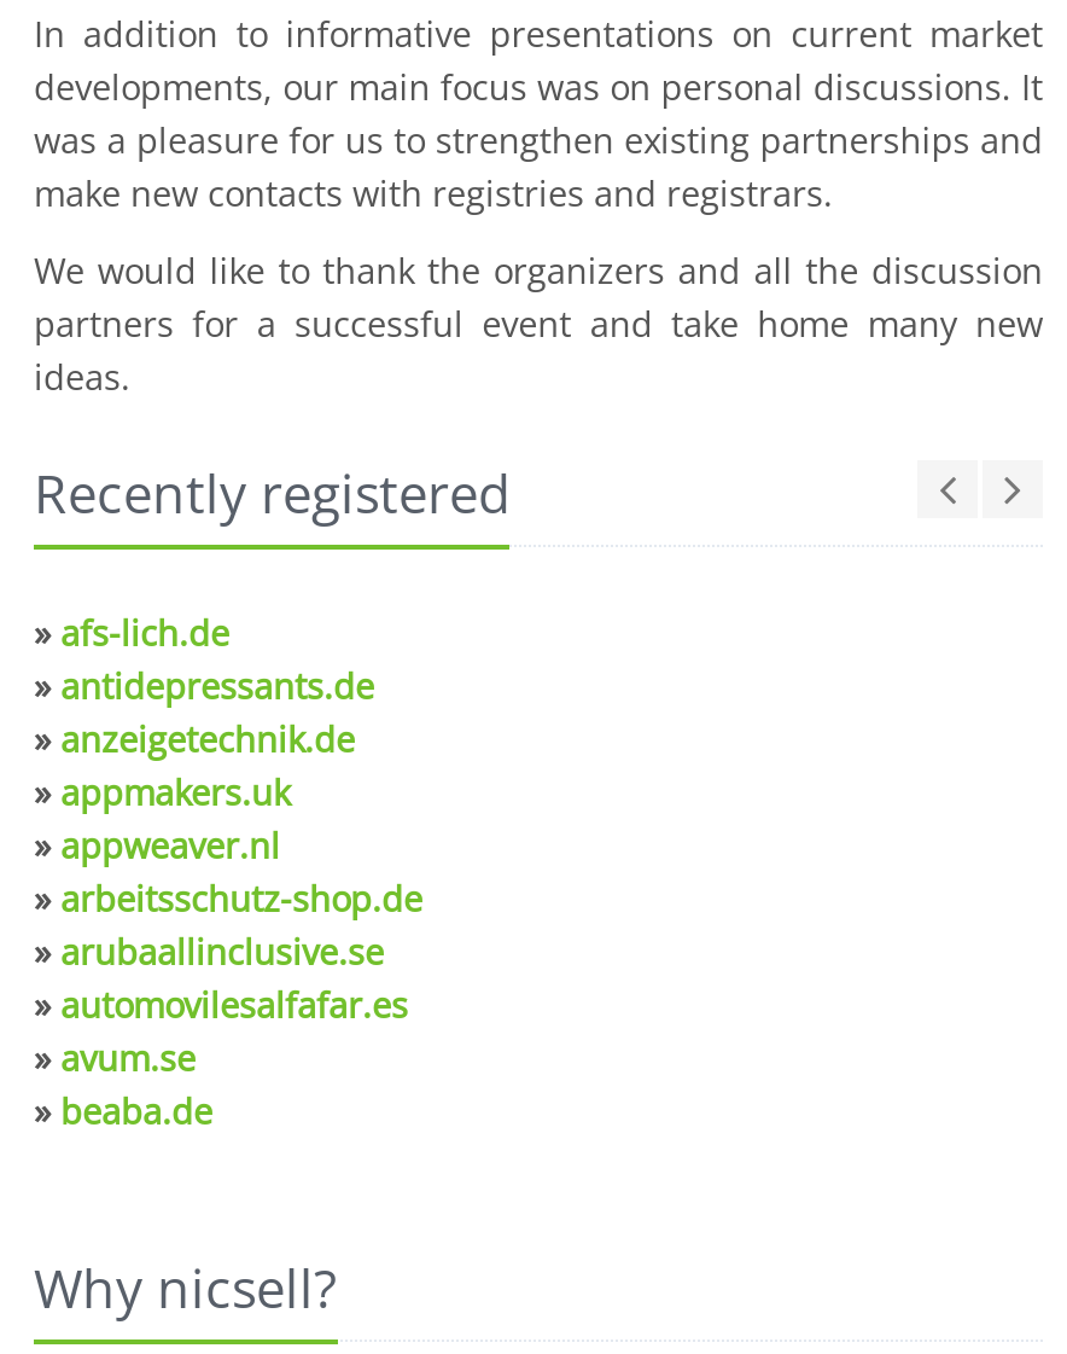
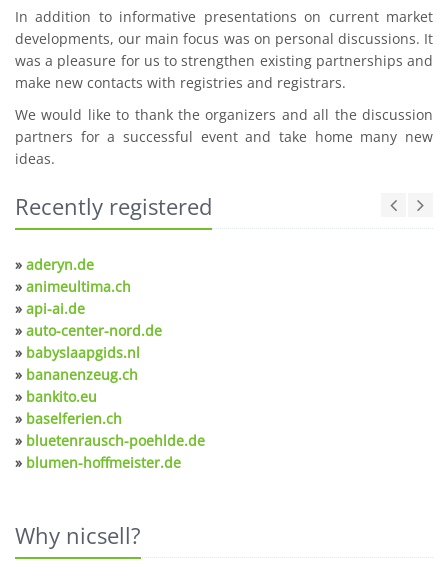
[34,610,422,1135] » afs-lich.de | » antidepressants.de | » anzeigetechnik.de | » appmakers.uk | » appweaver.nl | » arbeitsschutz-shop.de | » arubaallinclusive.se | » automovilesalfafar.es | » avum.se | » beaba.de -> [15,255,205,472] » aderyn.de | » animeultima.ch | » api-ai.de | » auto-center-nord.de | » babyslaapgids.nl | » bananenzeug.ch | » bankito.eu | » baselferien.ch | » bluetenrausch-poehlde.de | » blumen-hoffmeister.de

